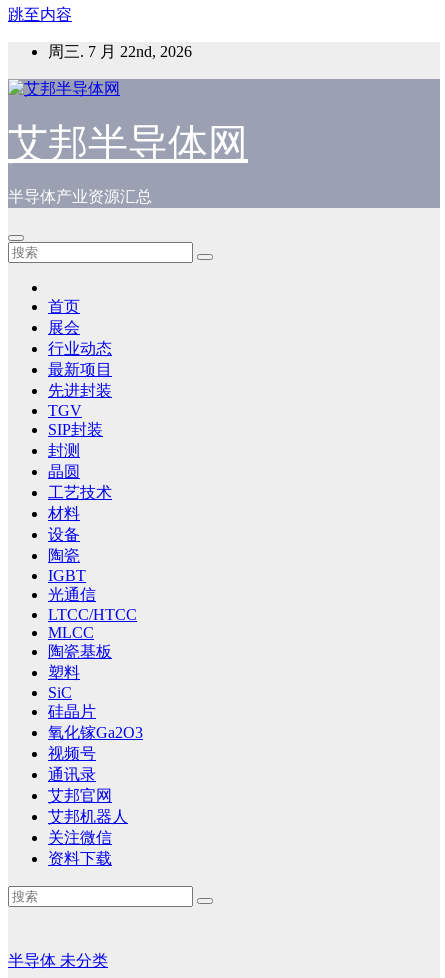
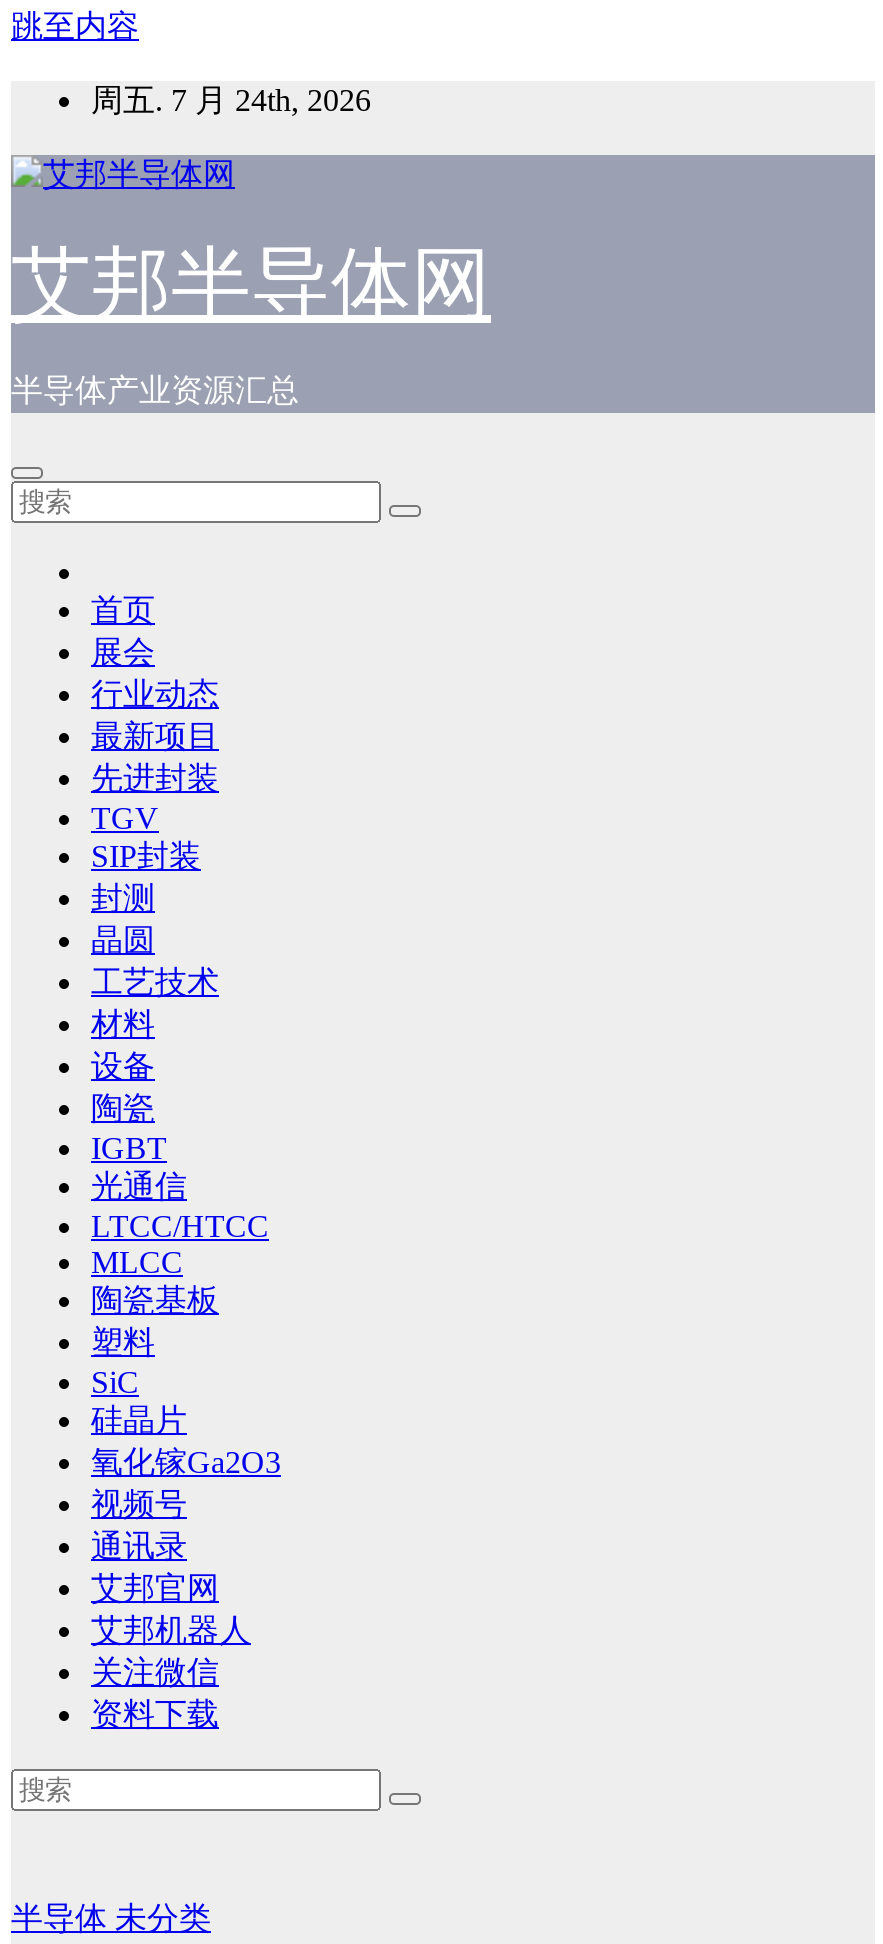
[48,43,192,60] 周三. 7 月 22nd, 2026 -> [91,83,371,117] 周五. 7 月 24th, 2026

